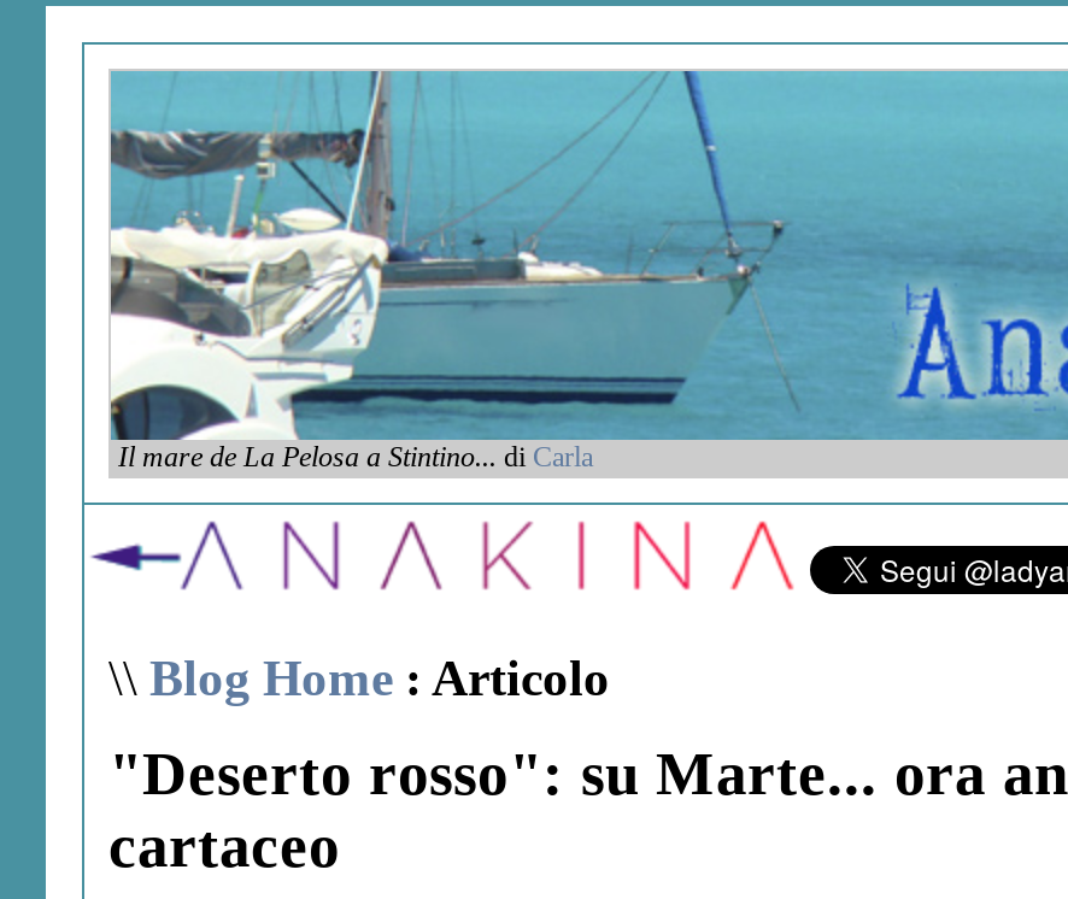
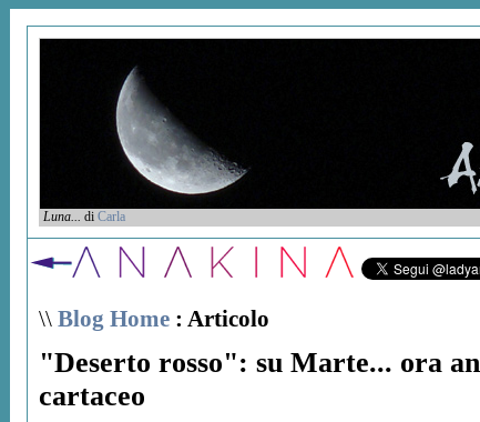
[108,69,1061,474] [image] | Il mare de La Pelosa a Stintino...di Carla -> [39,38,477,224] [image] | Luna...di Carla

